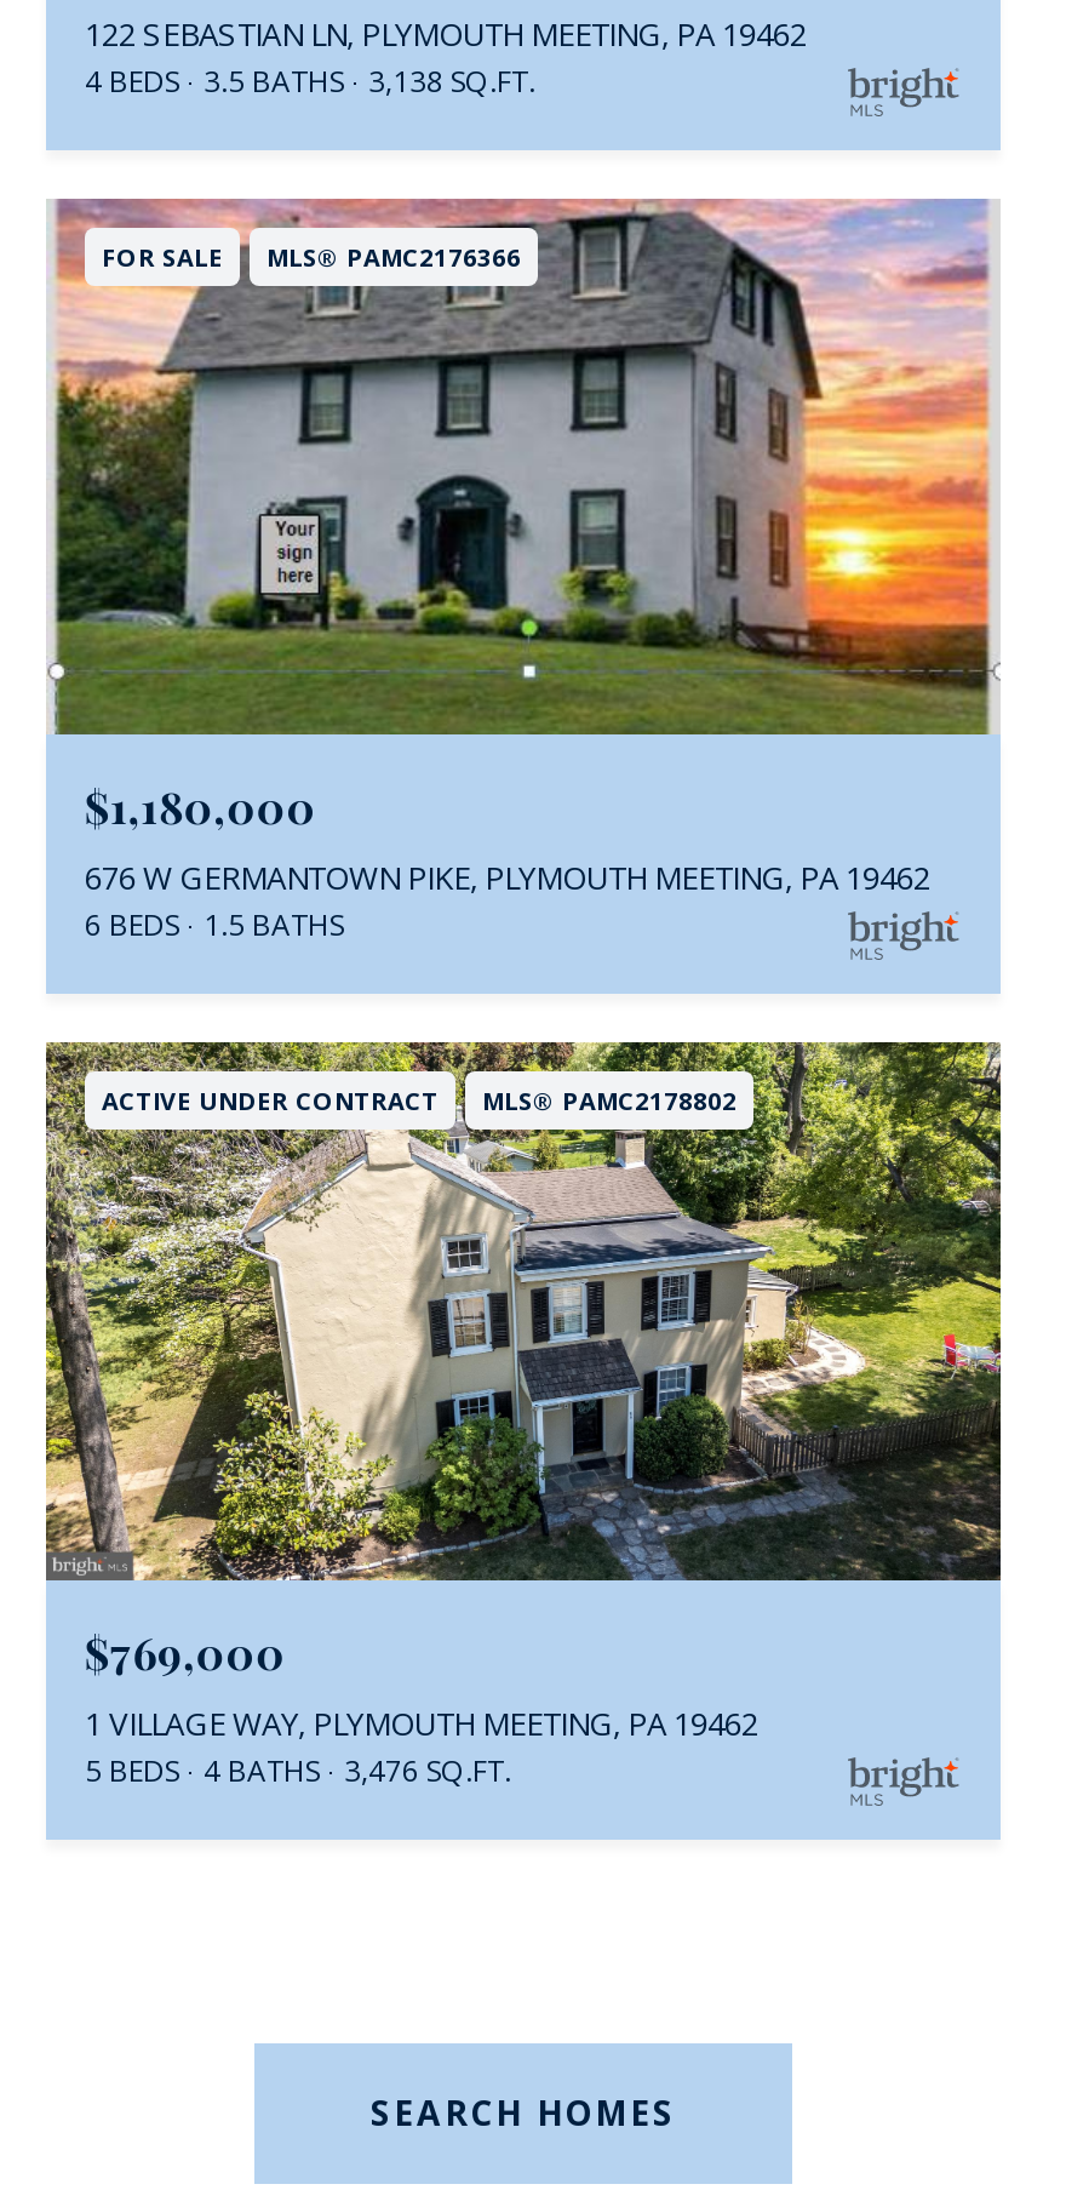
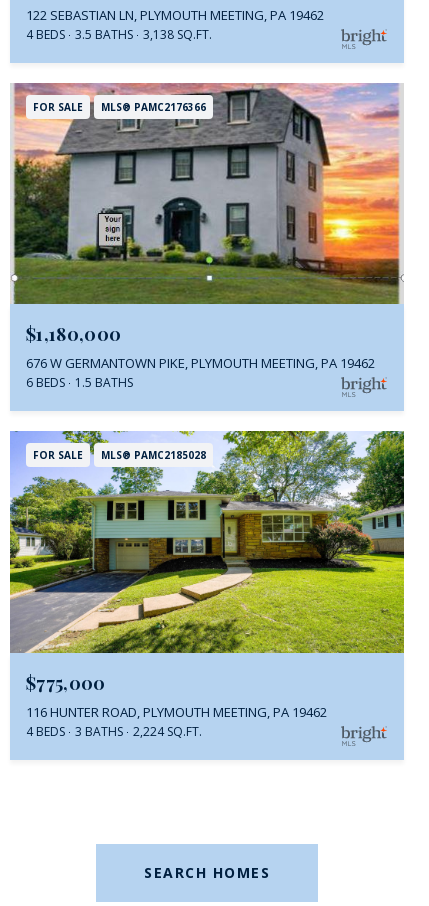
[44,1040,1003,1583] [image] | ACTIVE UNDER CONTRACT | MLS® PAMC2178802 -> [9,430,405,654] [image] | FOR SALE | MLS® PAMC2185028
[85,1624,758,1791] $769,000 | 1 VILLAGE WAY, PLYMOUTH MEETING, PA 19462 | 5 BEDS 4 BATHS 3,476 SQ.FT. -> [26,671,327,740] $775,000 | 116 HUNTER ROAD, PLYMOUTH MEETING, PA 19462 | 4 BEDS 3 BATHS 2,224 SQ.FT.

